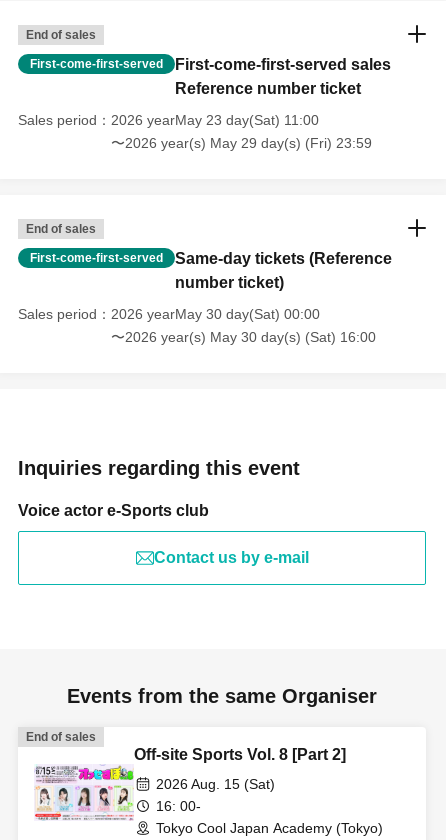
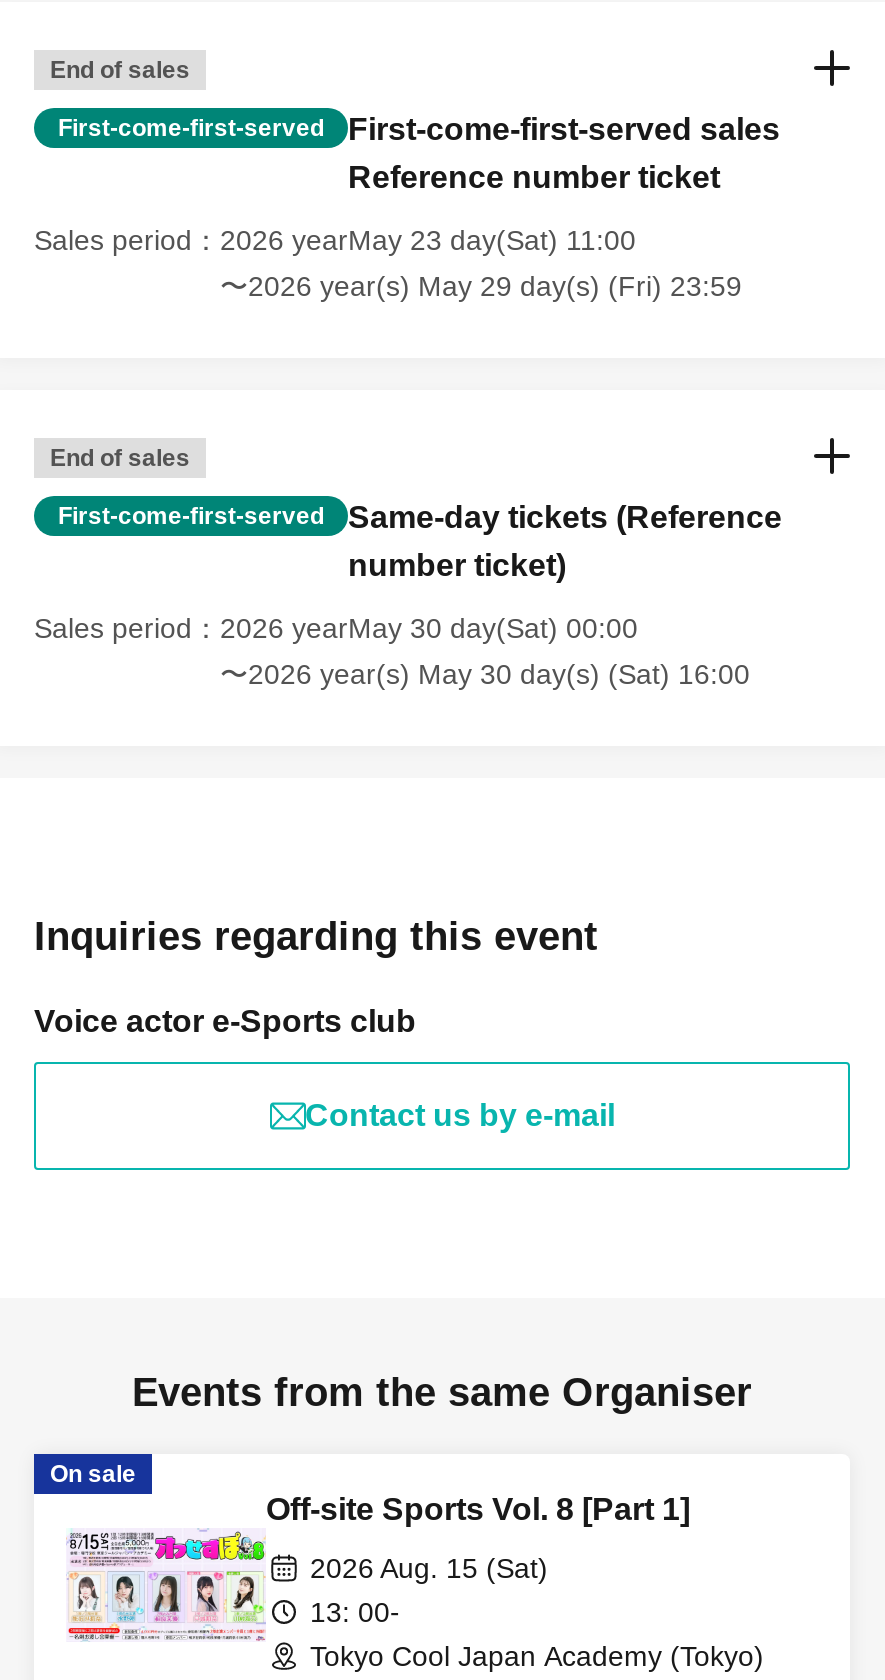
[26,729,346,762] End of sales | Off-site Sports Vol. 8 [Part 2] -> [50,1459,690,1525] On sale | Off-site Sports Vol. 8 [Part 1]
[156,797,201,813] 16: 00- -> [310,1595,400,1627] 13: 00-

